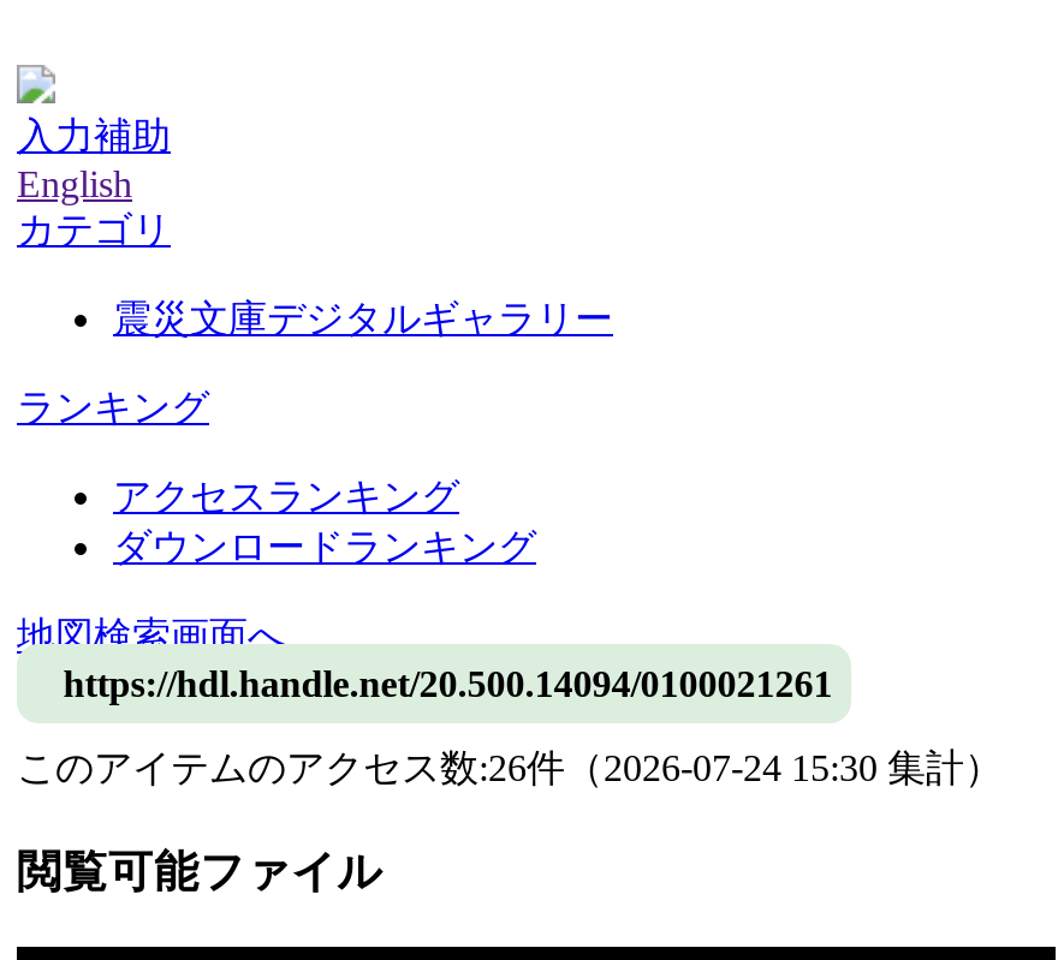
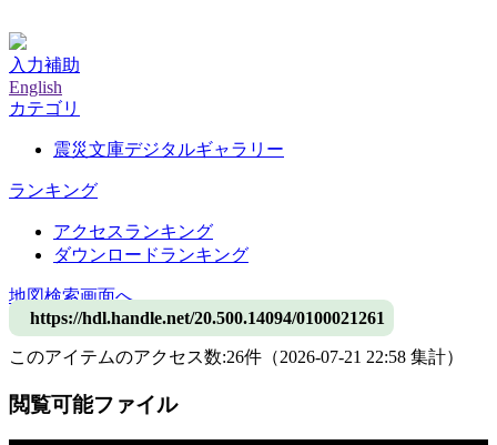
[17,747,1003,788] このアイテムのアクセス数:26件（2026-07-24 15:30 集計） -> [9,347,464,366] このアイテムのアクセス数:26件（2026-07-21 22:58 集計）

